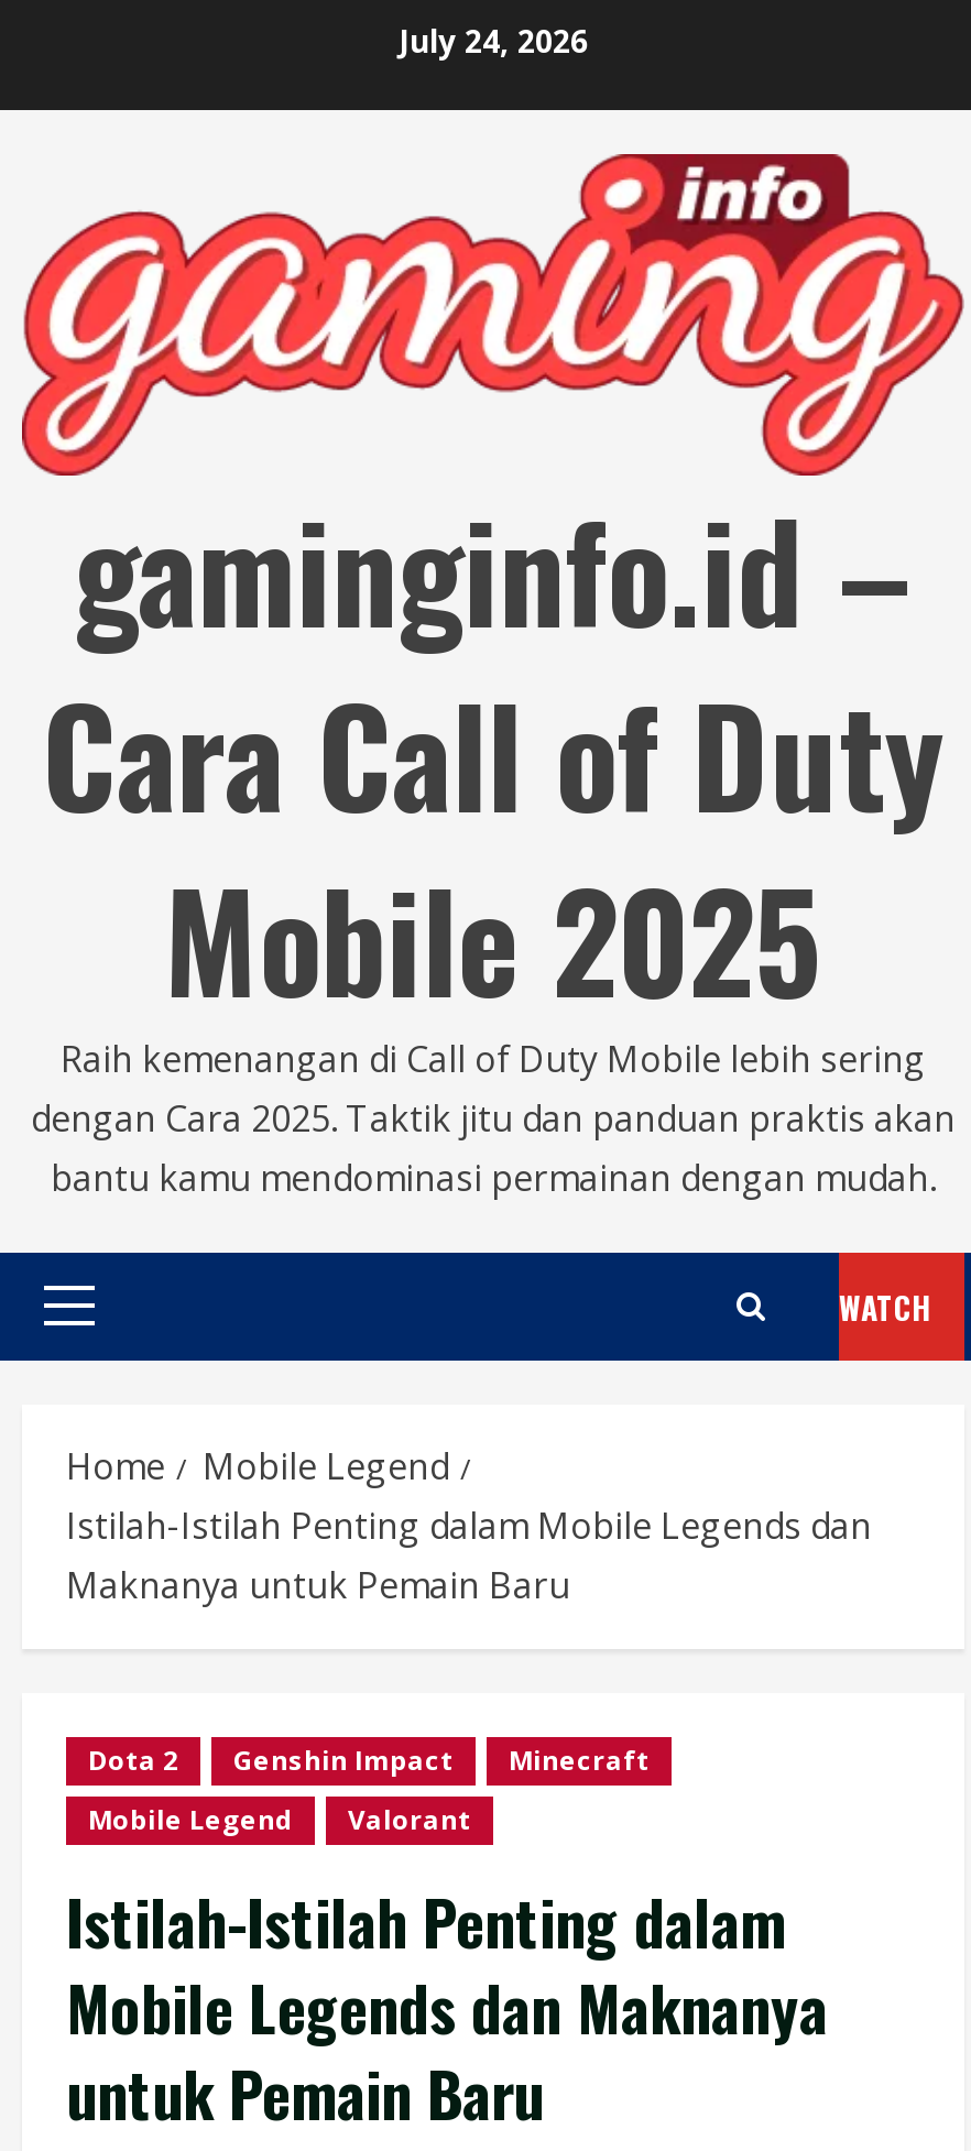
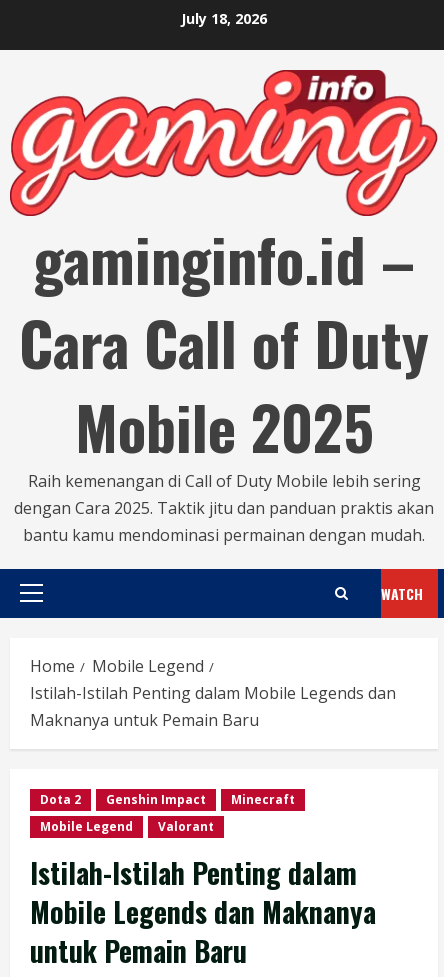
[399,19,588,61] July 24, 2026 -> [181,8,267,27] July 18, 2026

